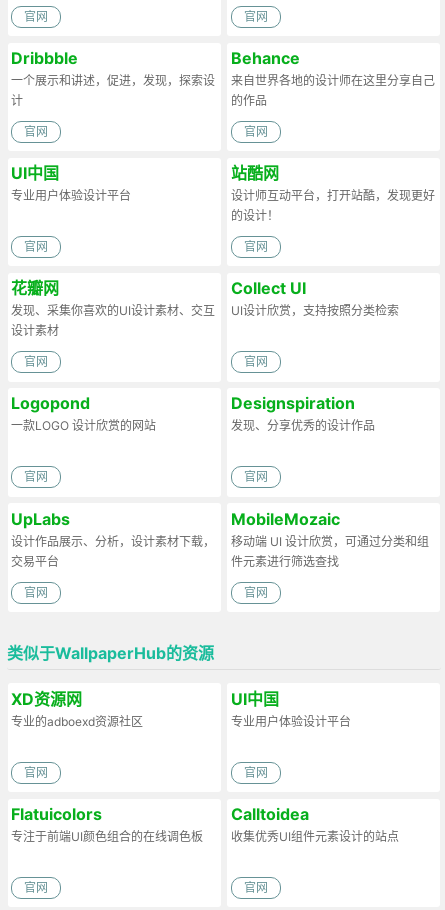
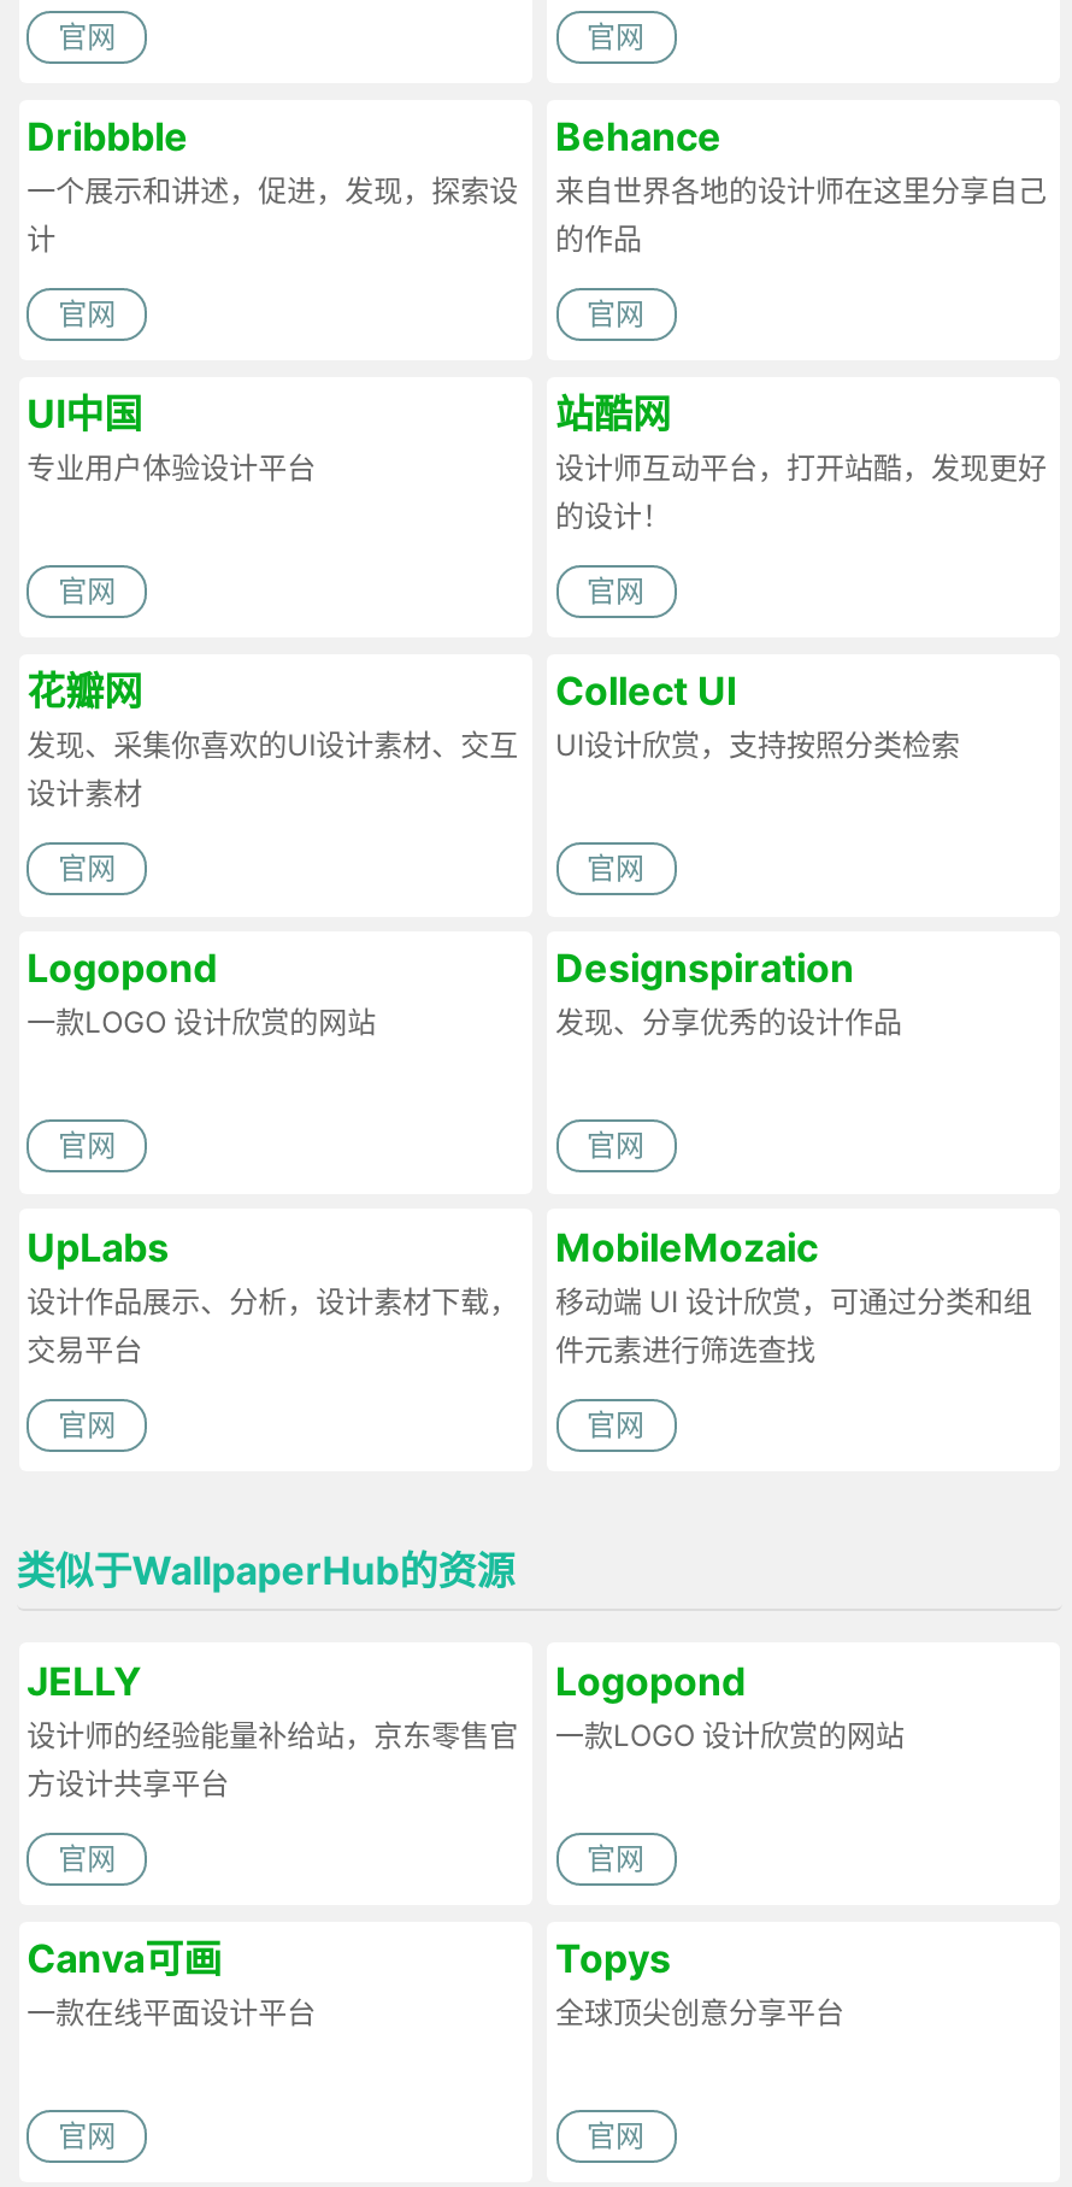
[11,689,143,729] XD资源网 | 专业的adboexd资源社区 -> [27,1656,518,1801] JELLY | 设计师的经验能量补给站，京东零售官 | 方设计共享平台
[230,689,350,729] UI中国 | 专业用户体验设计平台 -> [555,1656,905,1752] Logopond | 一款LOGO 设计欣赏的网站
[11,804,203,844] Flatuicolors | 专注于前端UI颜色组合的在线调色板 -> [27,1933,316,2030] Canva可画 | 一款在线平面设计平台
[230,804,398,844] Calltoidea | 收集优秀UI组件元素设计的站点 -> [555,1933,844,2030] Topys | 全球顶尖创意分享平台

